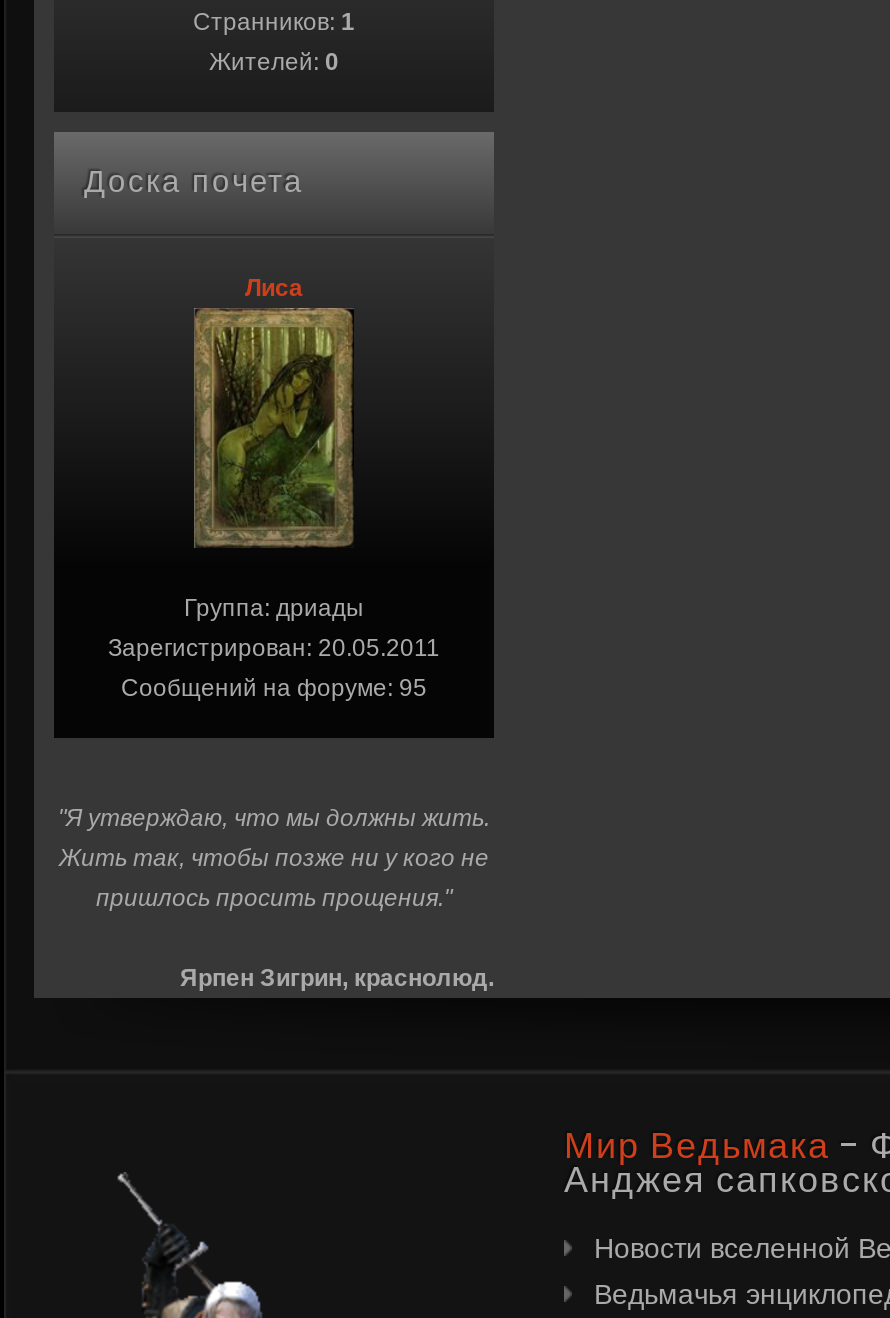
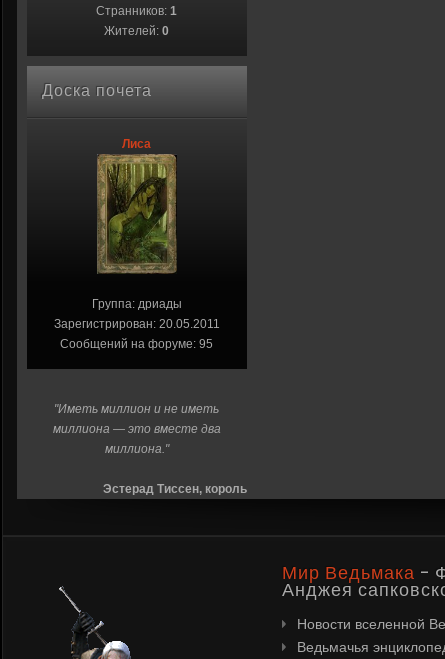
[58,803,490,911] "Я утверждаю, что мы должны жить. | Жить так, чтобы позже ни у кого не | пришлось просить прощения." -> [53,402,221,456] "Иметь миллион и не иметь | миллиона — это вместе два | миллиона."
[180,963,494,991] Ярпен Зигрин, краснолюд. -> [103,482,247,496] Эстерад Тиссен, король

